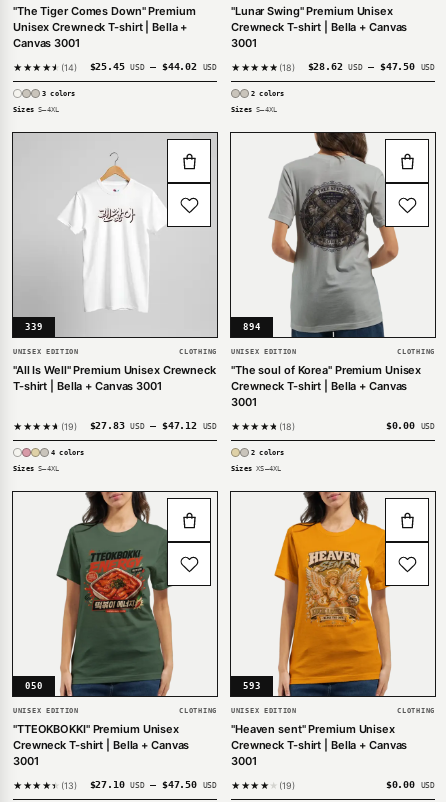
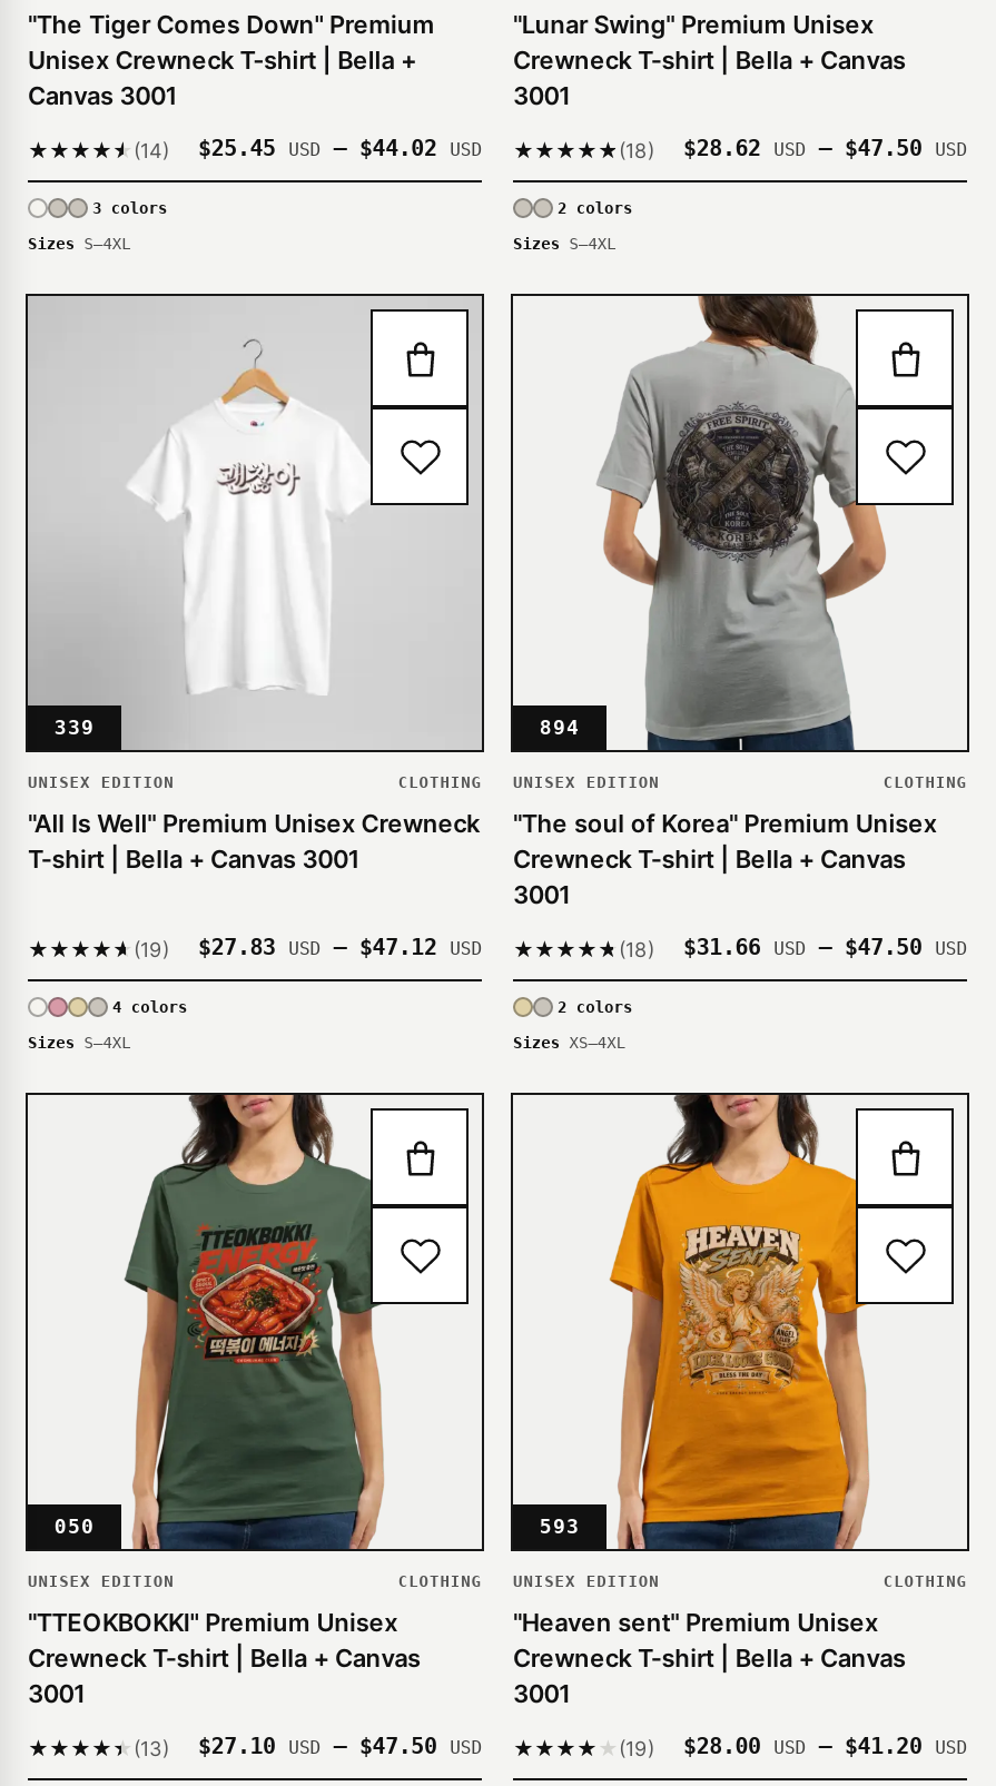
[386,420,415,431] $0.00 -> [683,935,922,959] $31.66 | USD – $47.50
[386,779,415,790] $0.00 -> [683,1734,922,1758] $28.00 | USD – $41.20

